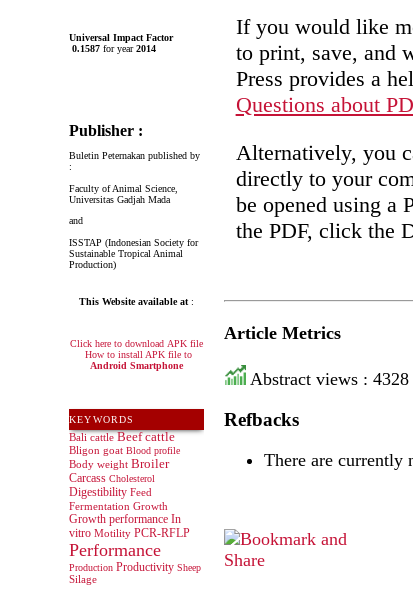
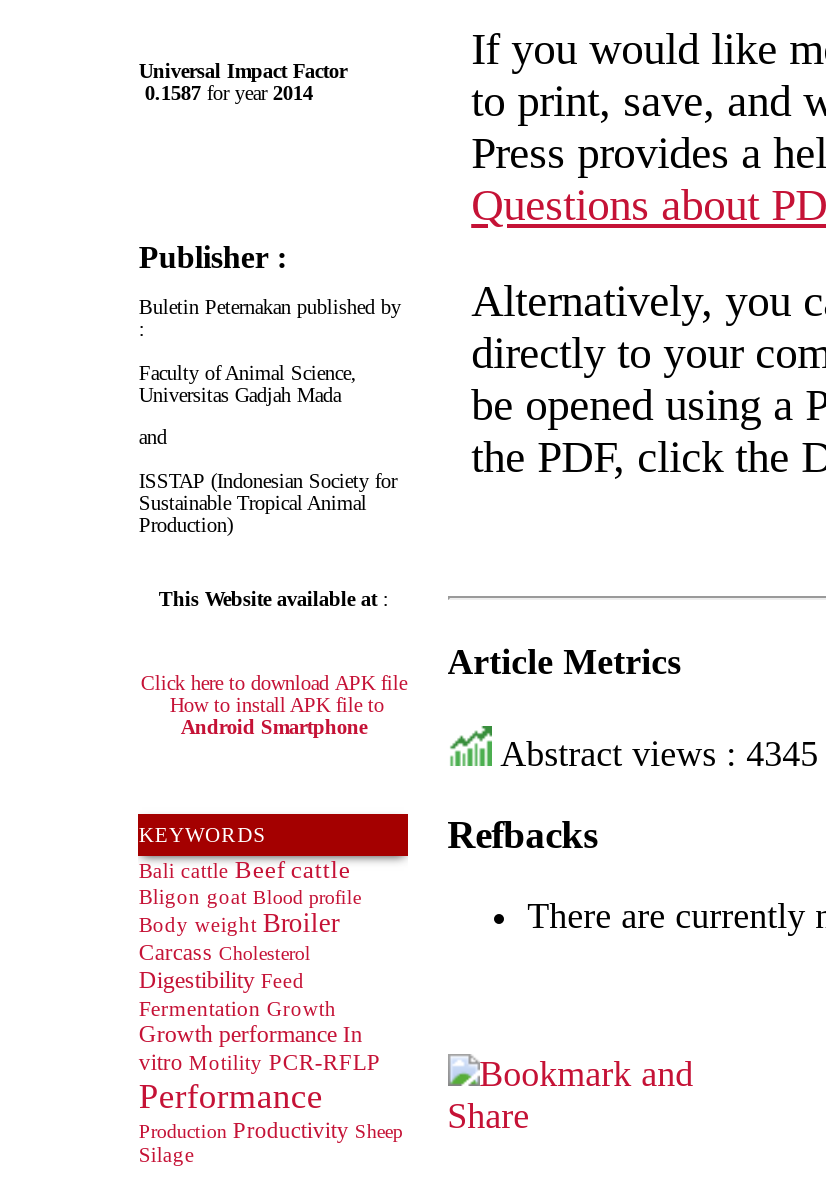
[246,369,409,389] Abstract views : 4328 -> [492,735,818,775] Abstract views : 4345

